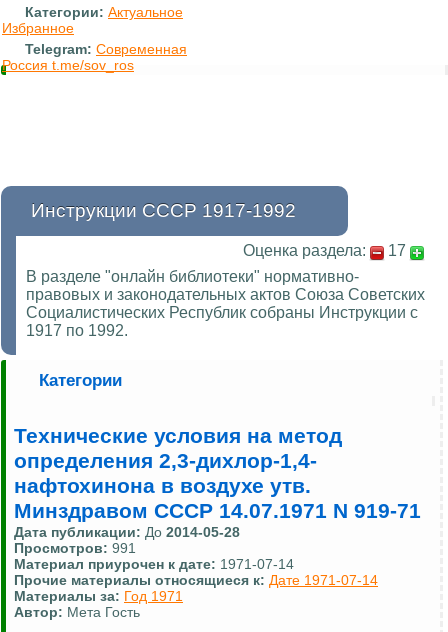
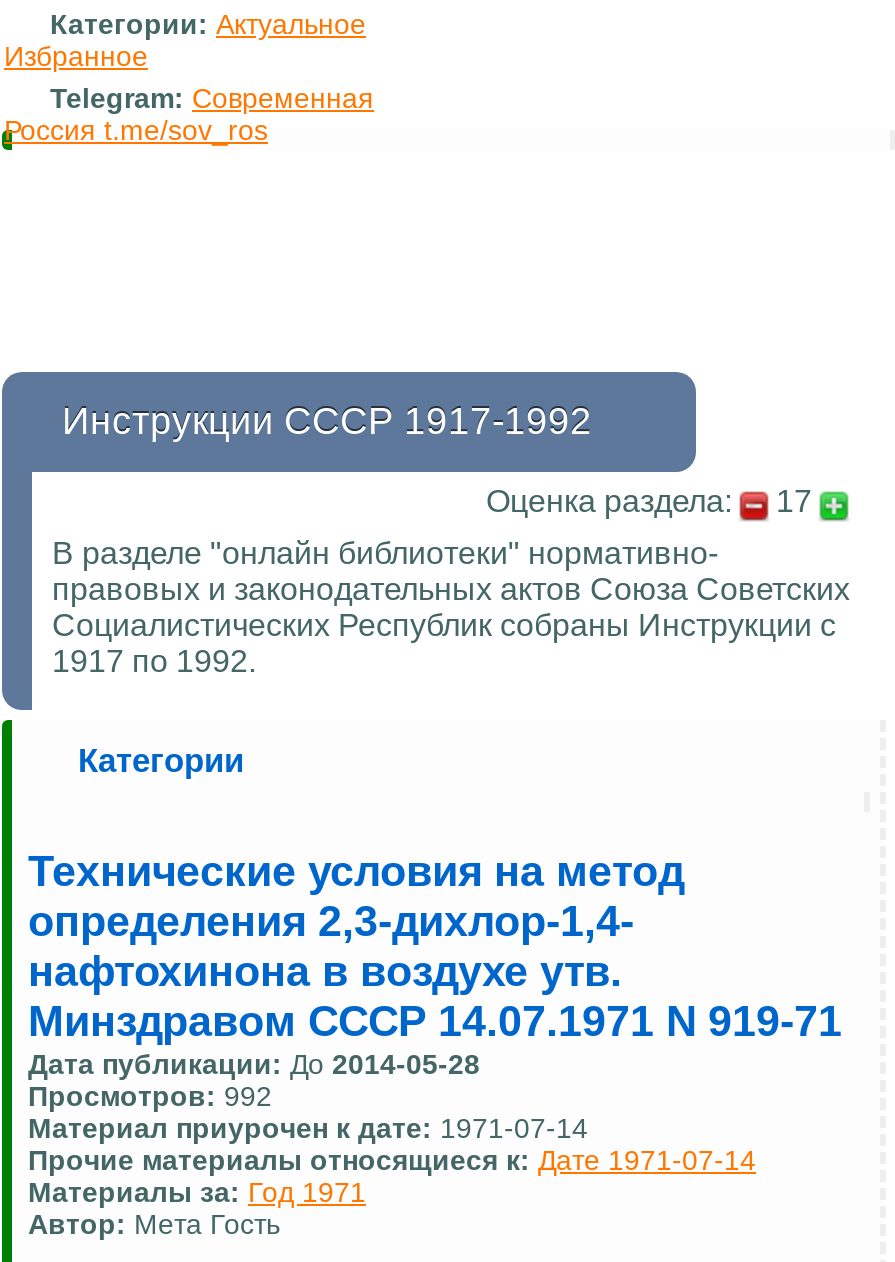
[14,540,136,556] Просмотров: 991 -> [28,1081,272,1113] Просмотров: 992

